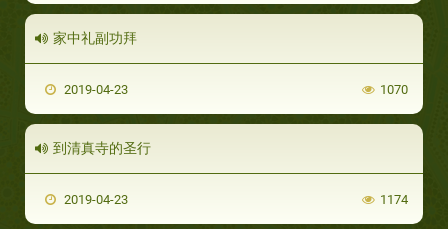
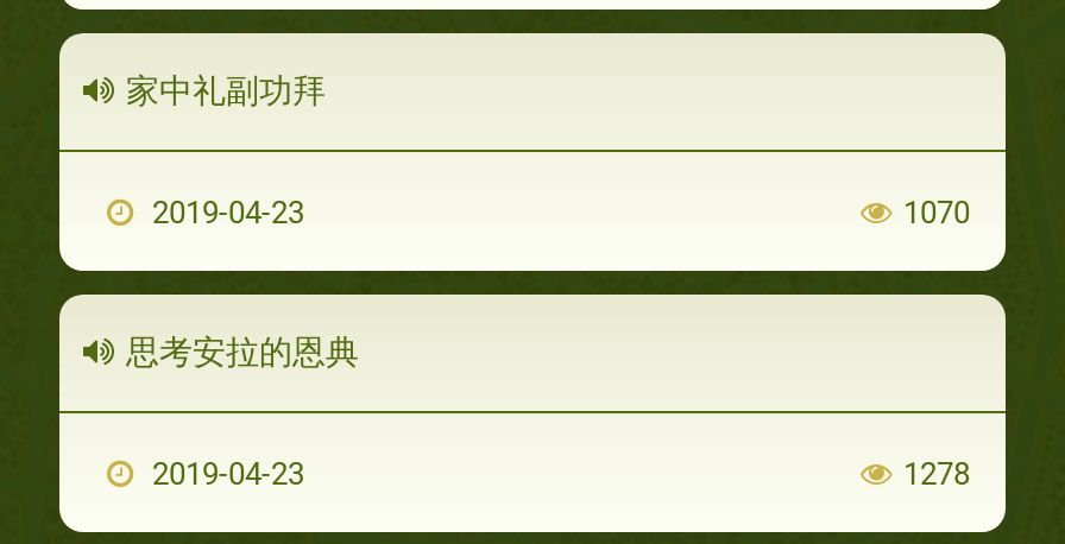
[53,140,151,156] 到清真寺的圣行 -> [126,332,359,370] 思考安拉的恩典
[380,192,408,207] 1174 -> [903,455,970,491] 1278

